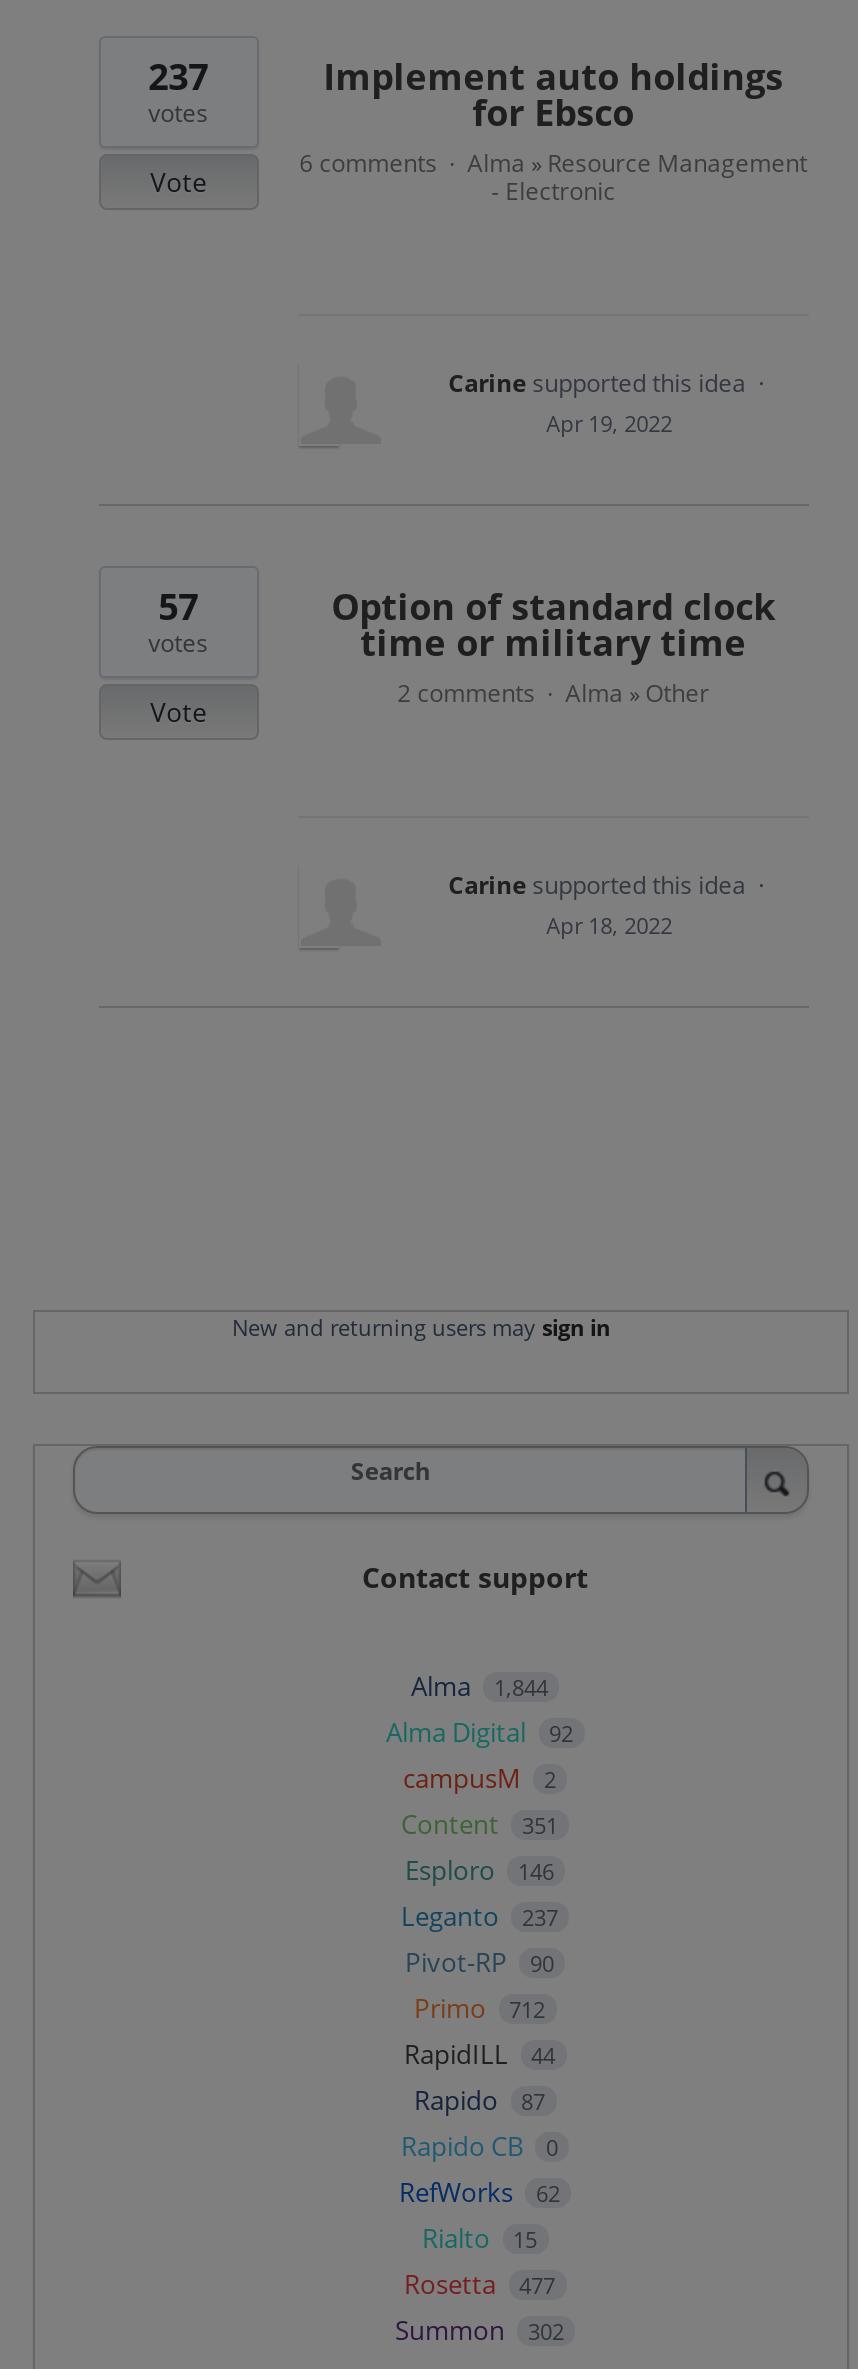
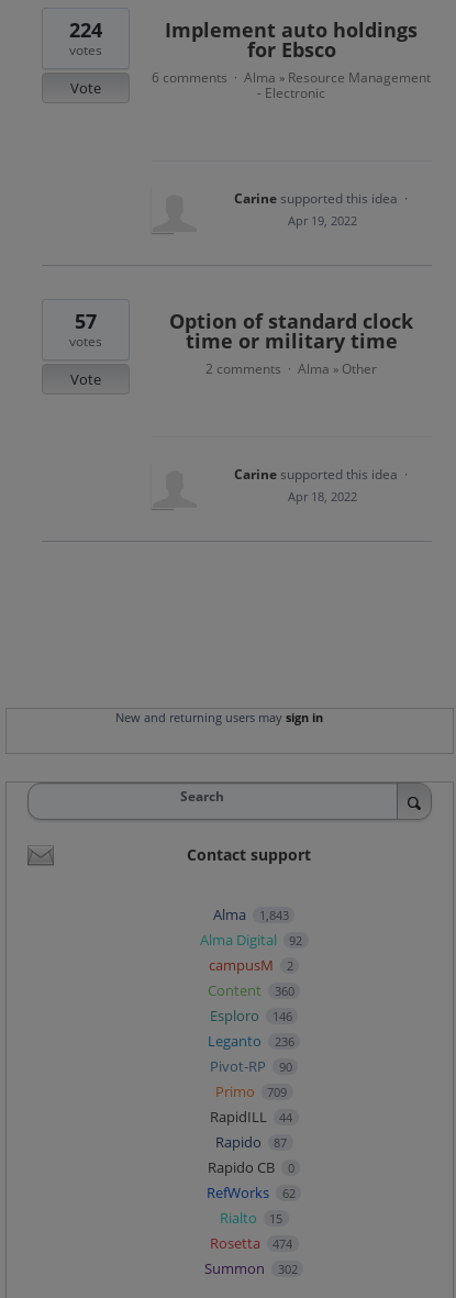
[148,52,208,100] 237 -> [69,17,102,43] 224
[411,1667,548,1703] Alma 1,844 -> [213,904,288,924] Alma 1,843
[401,1805,558,1841] Content 351 -> [208,980,294,1000] Content 360
[401,1897,558,1933] Leganto 237 -> [208,1030,294,1050] Leganto 236
[414,1989,545,2025] Primo 712 -> [215,1081,287,1101] Primo 709
[404,2265,555,2301] Rosetta 477 -> [209,1233,292,1252] Rosetta 474

